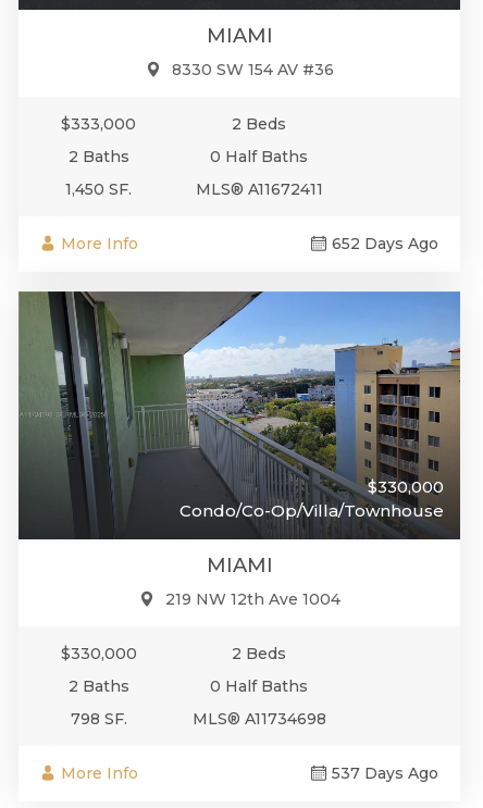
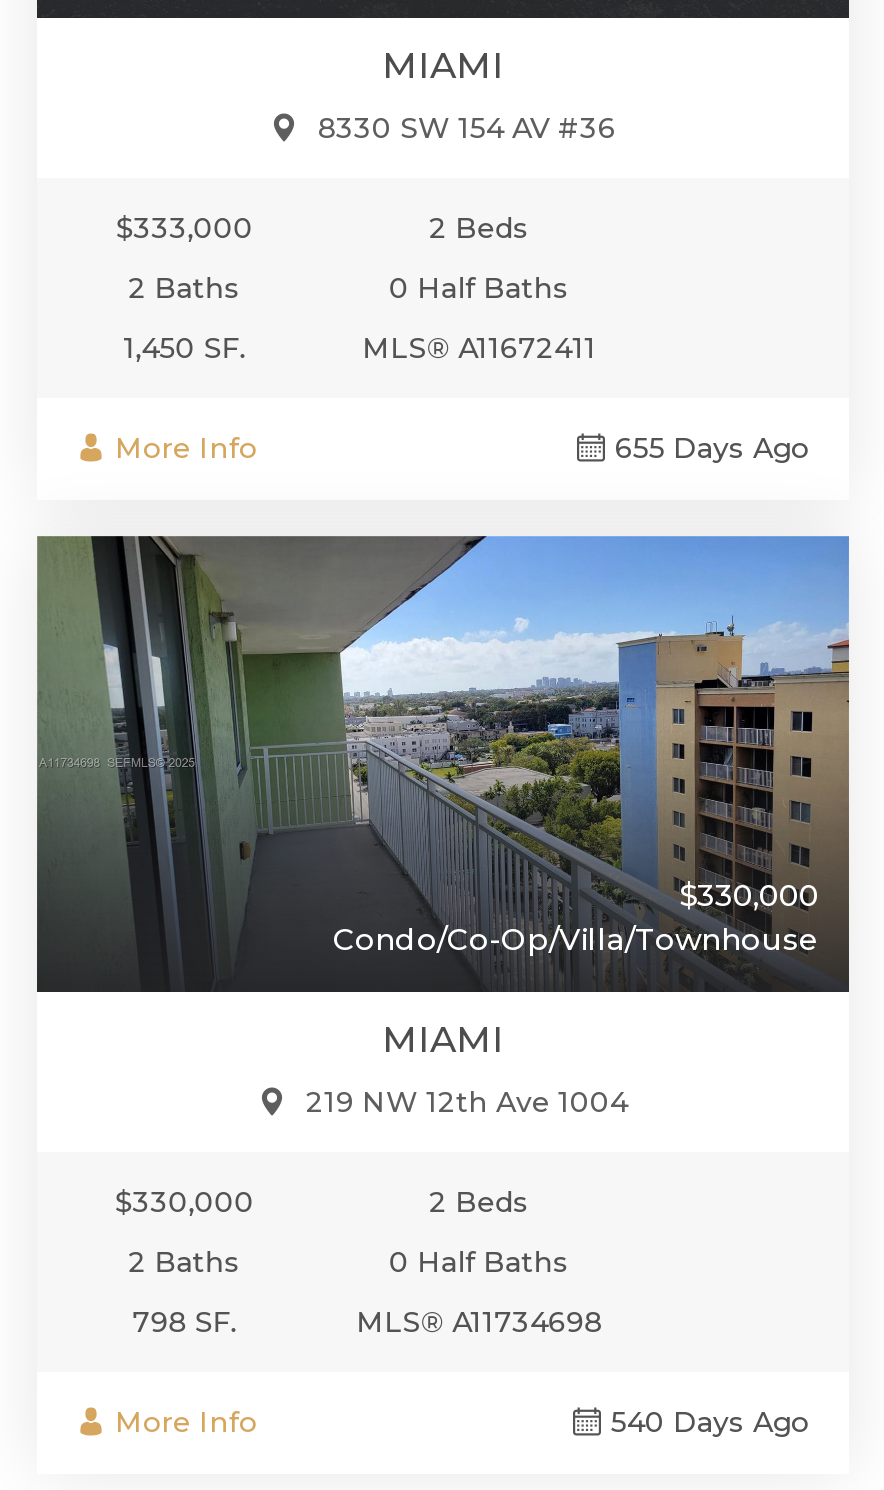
[332,233,438,253] 652 Days Ago -> [615,429,809,465] 655 Days Ago
[332,763,438,783] 537 Days Ago -> [611,1403,809,1439] 540 Days Ago

